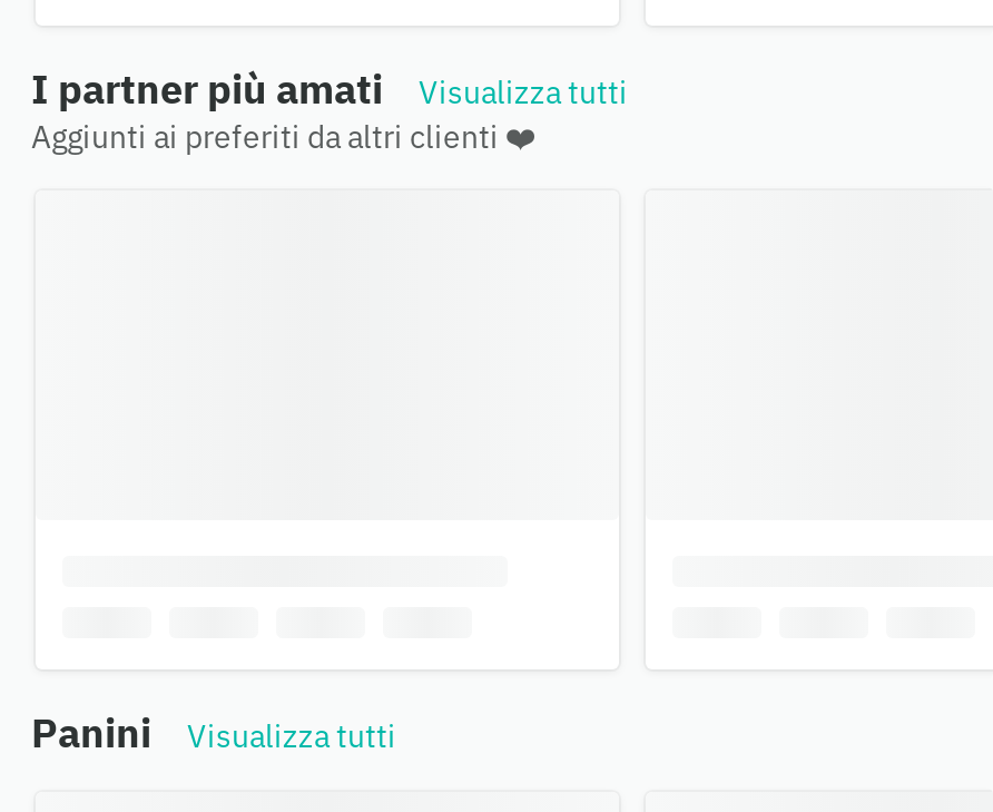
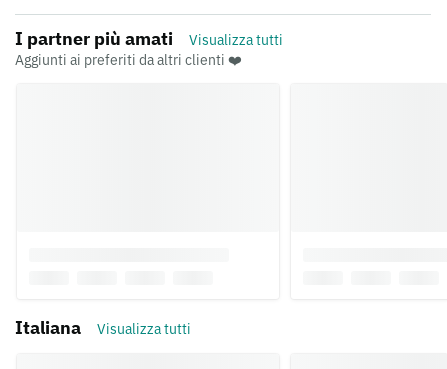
[31,707,151,758] Panini -> [15,316,81,339] Italiana

